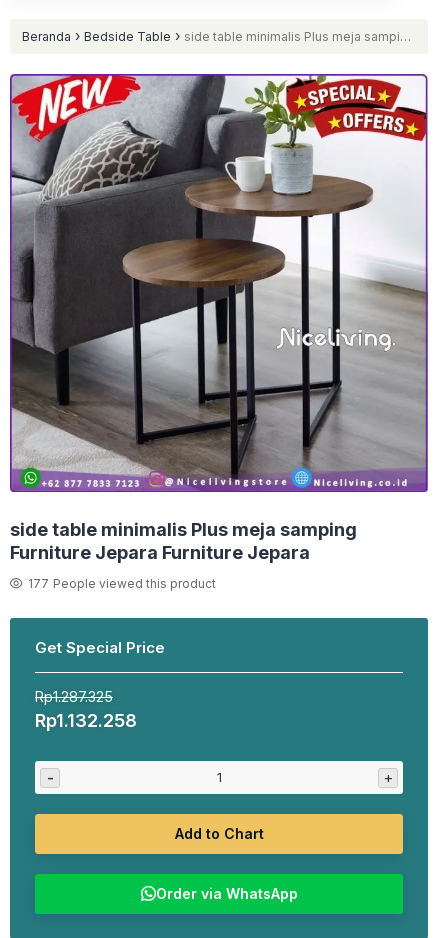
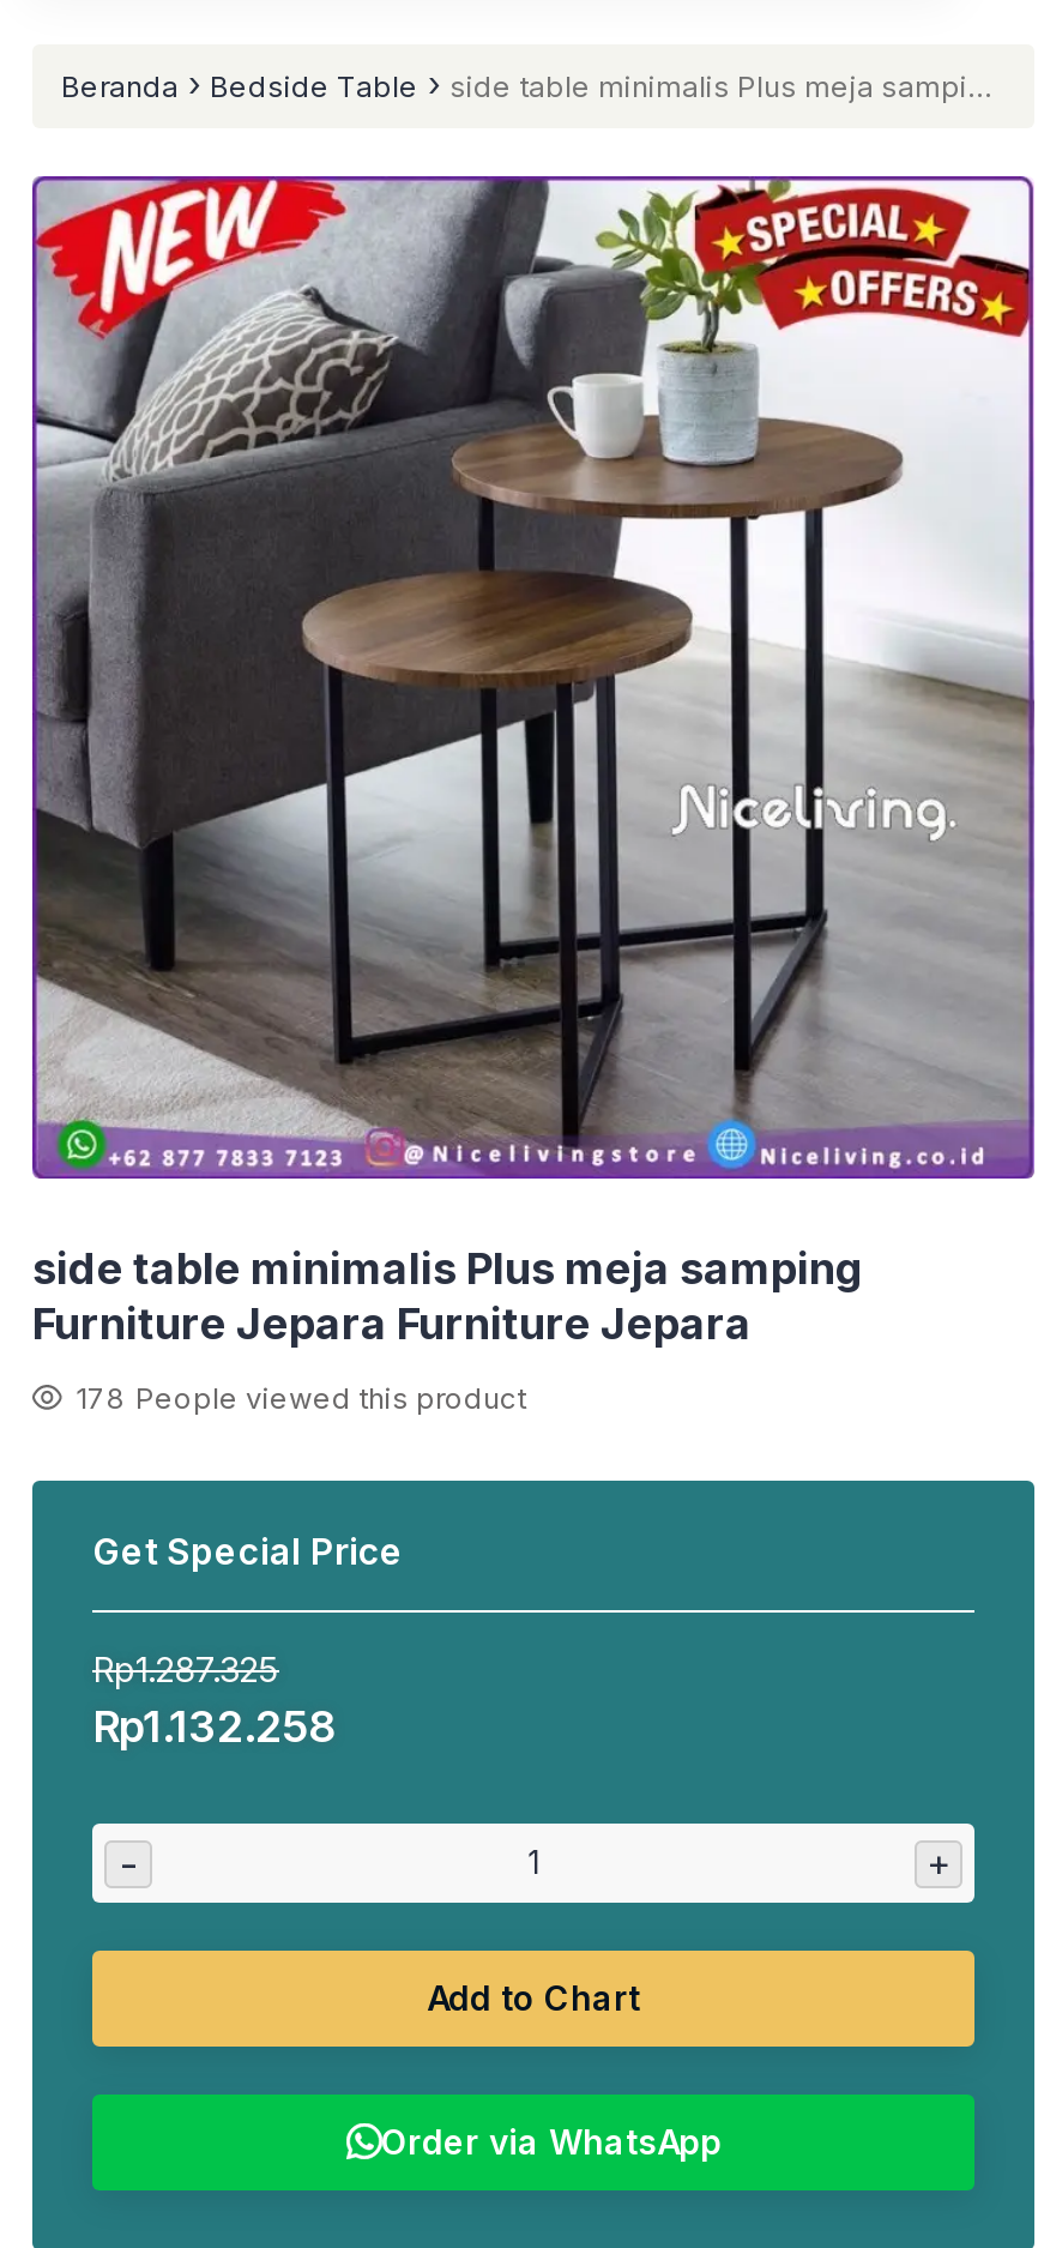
[28,576,216,591] 177 People viewed this product -> [76,1380,526,1416] 178 People viewed this product

